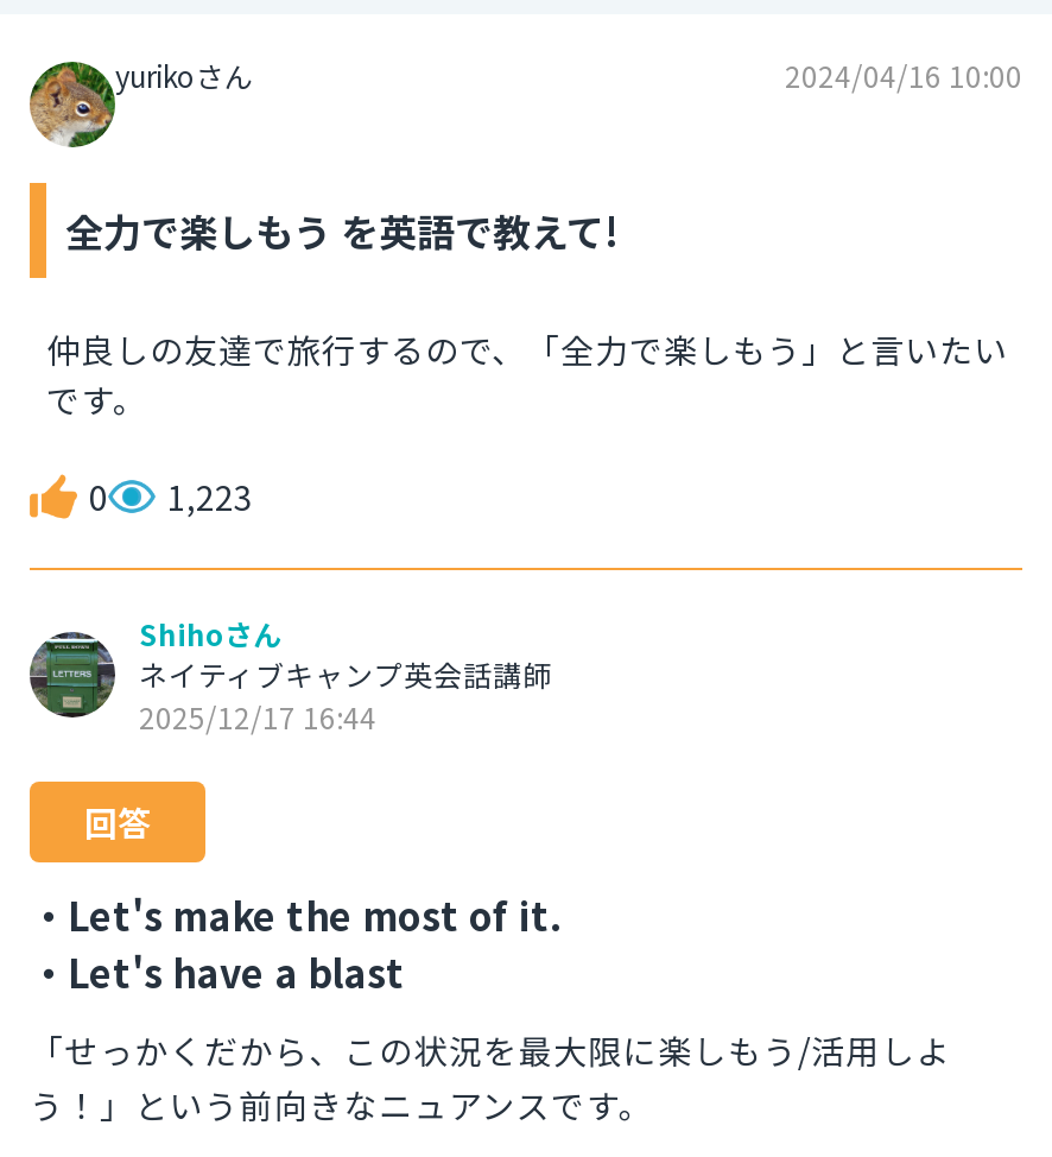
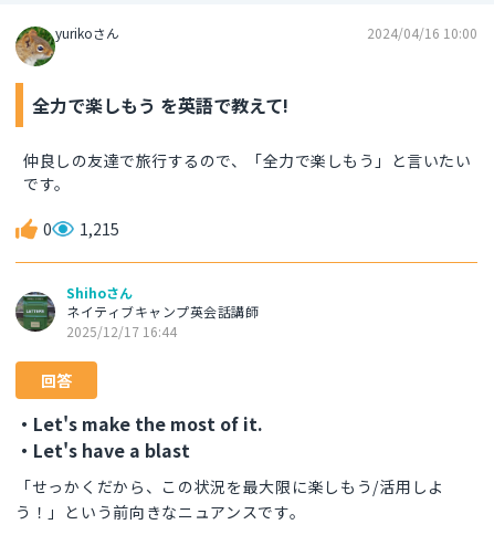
[89,474,253,521] 0 1,223 -> [43,218,119,240] 0 1,215

